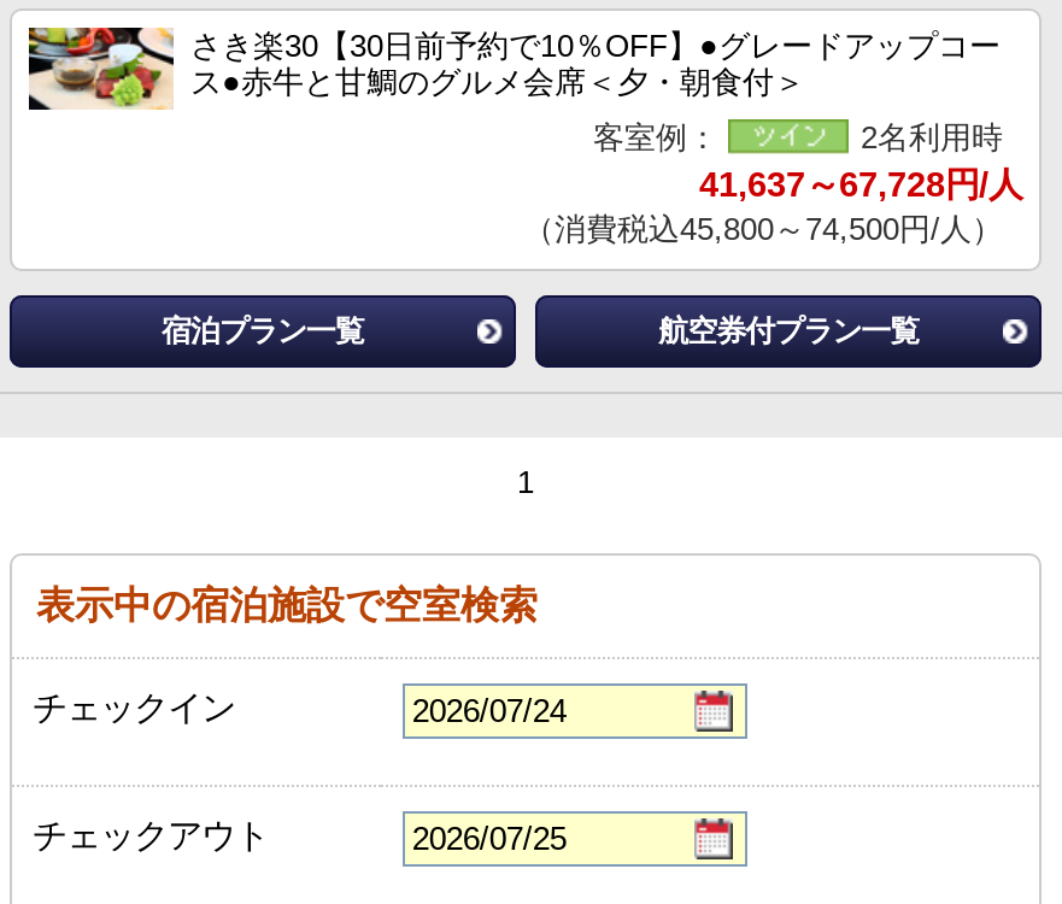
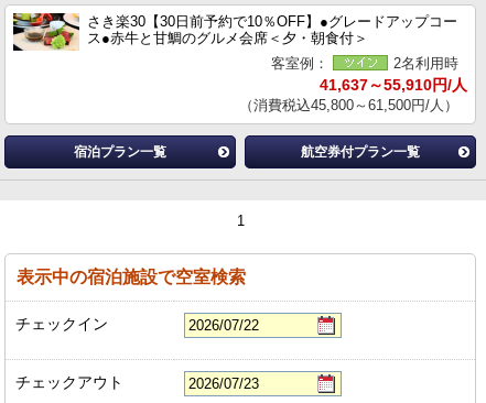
[699,165,1022,204] 41,637～67,728円/人 -> [320,76,467,94] 41,637～55,910円/人
[523,211,1003,247] （消費税込45,800～74,500円/人） -> [239,97,458,113] （消費税込45,800～61,500円/人）

